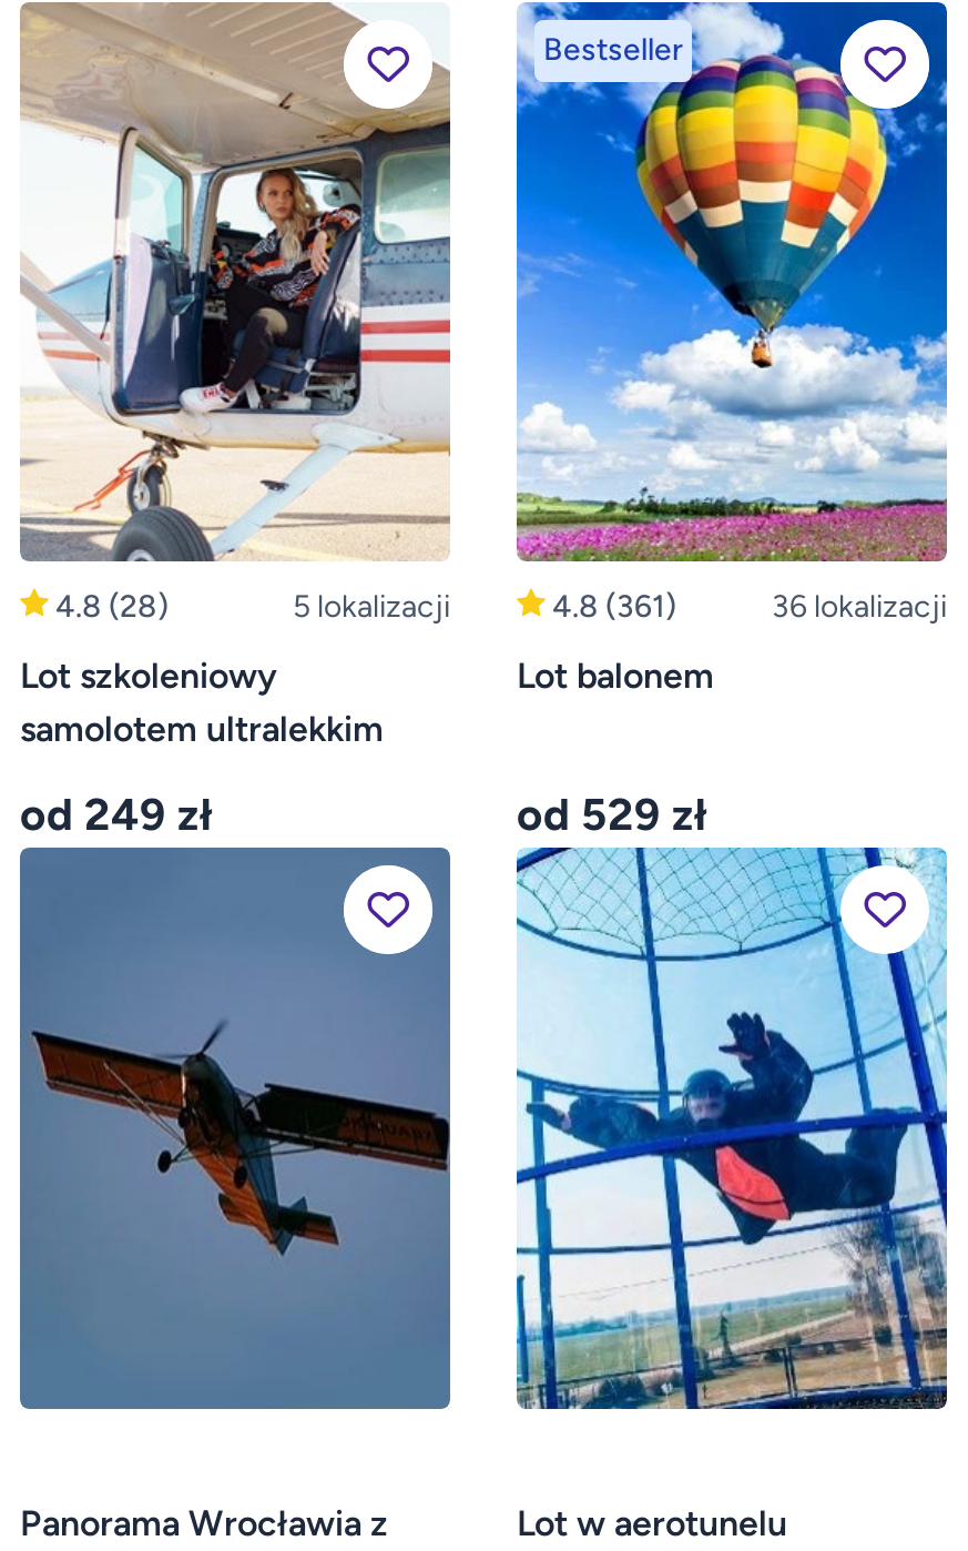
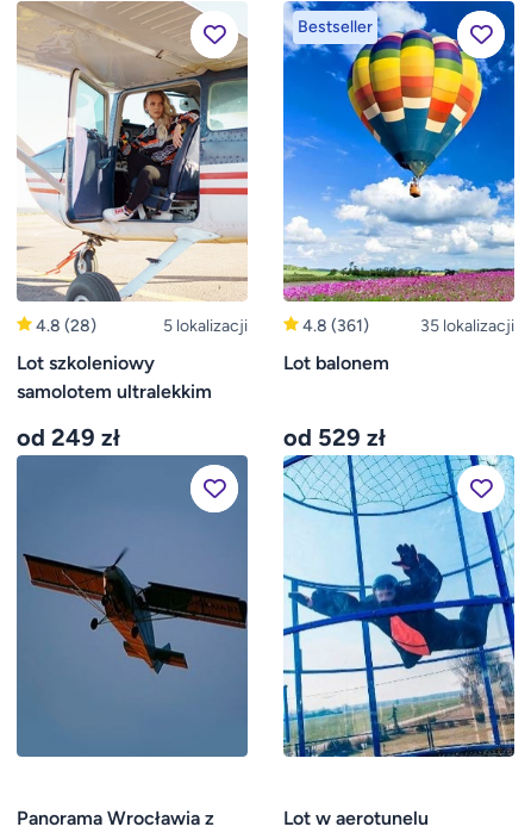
[772,588,947,626] 36 lokalizacji -> [420,316,514,336] 35 lokalizacji

